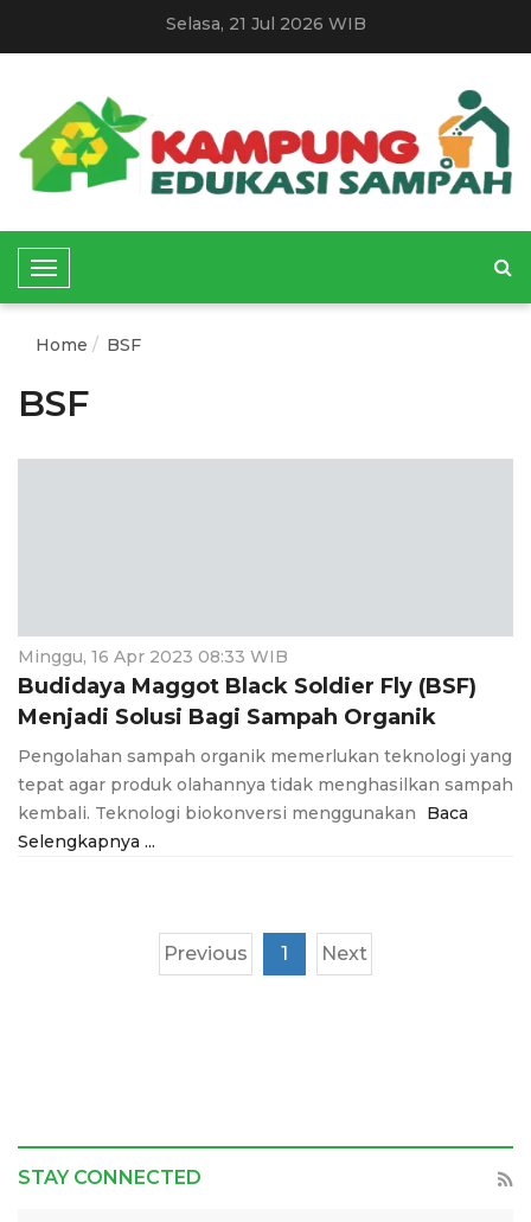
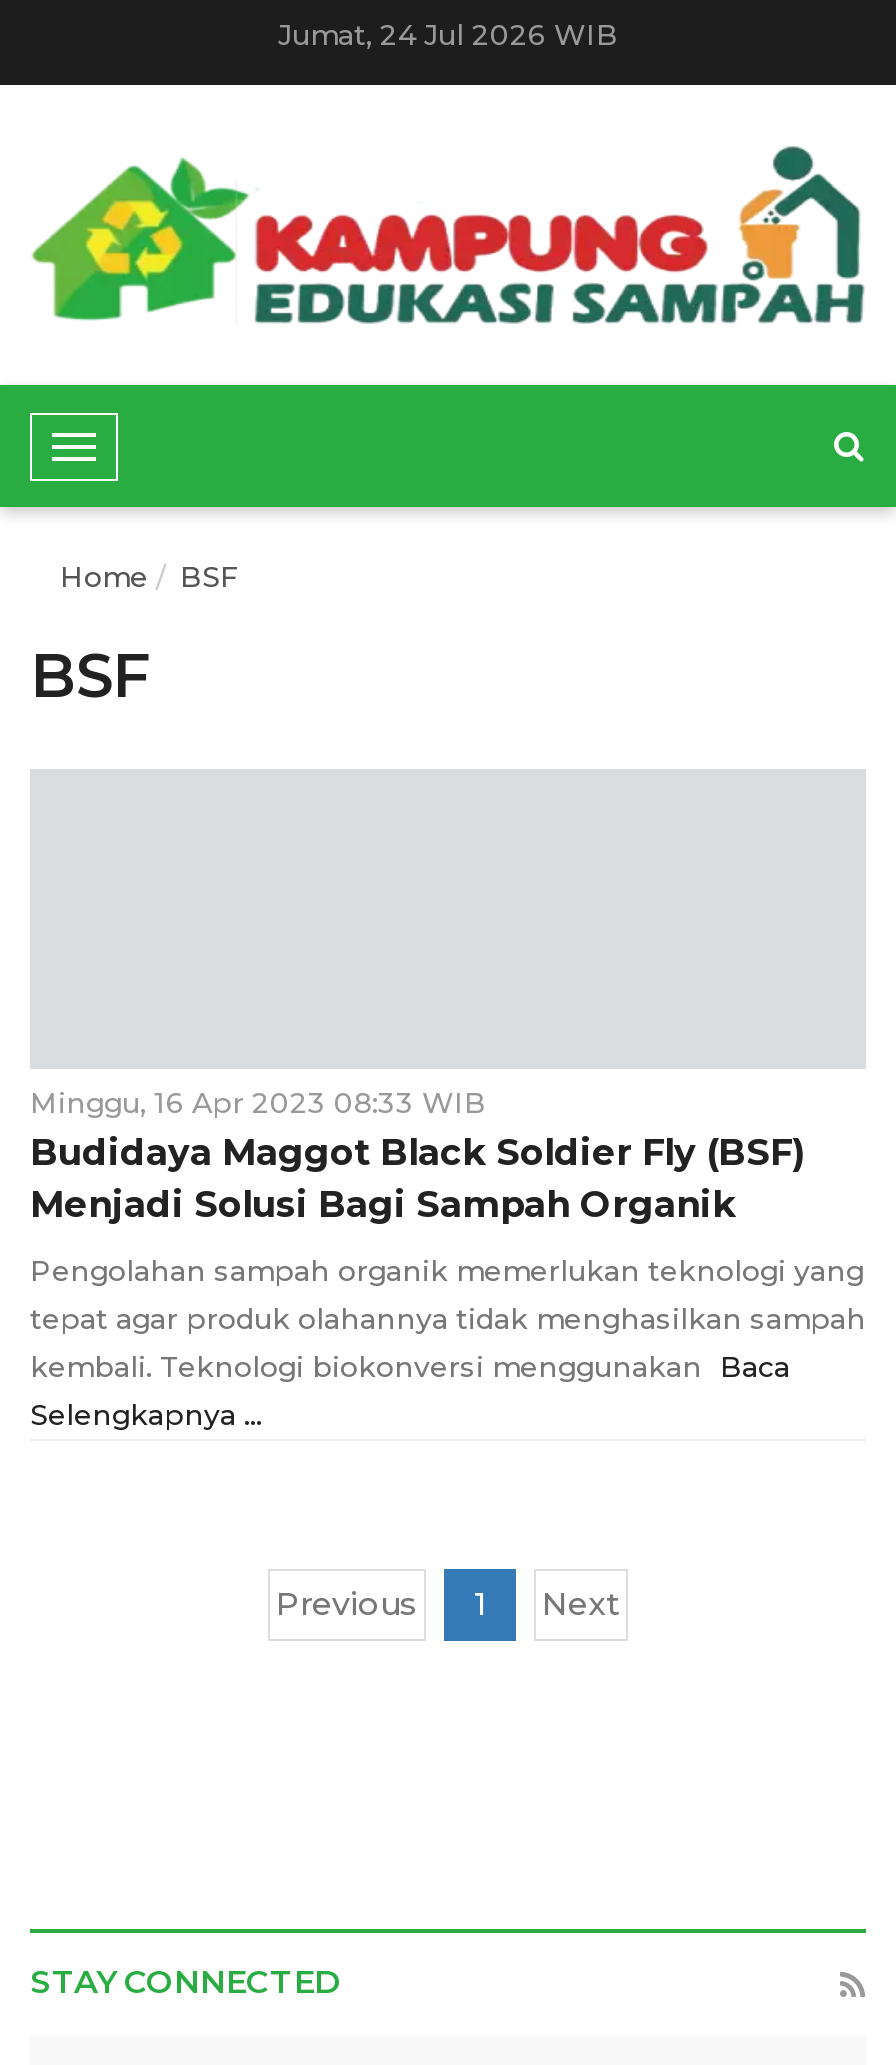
[165,13,366,34] Selasa, 21 Jul 2026 WIB -> [278,17,618,53] Jumat, 24 Jul 2026 WIB

